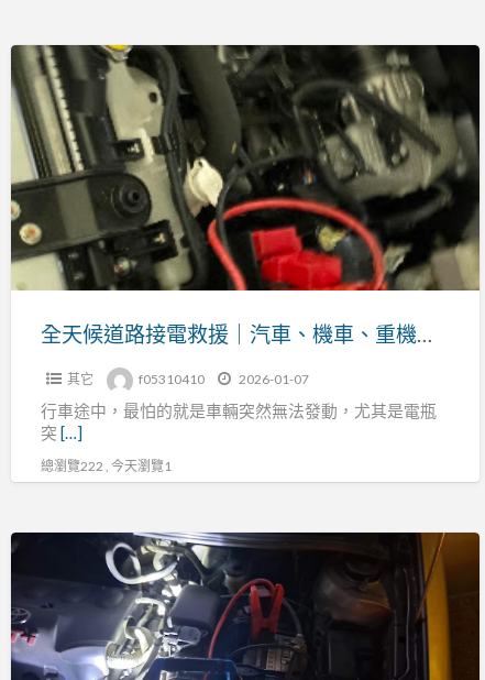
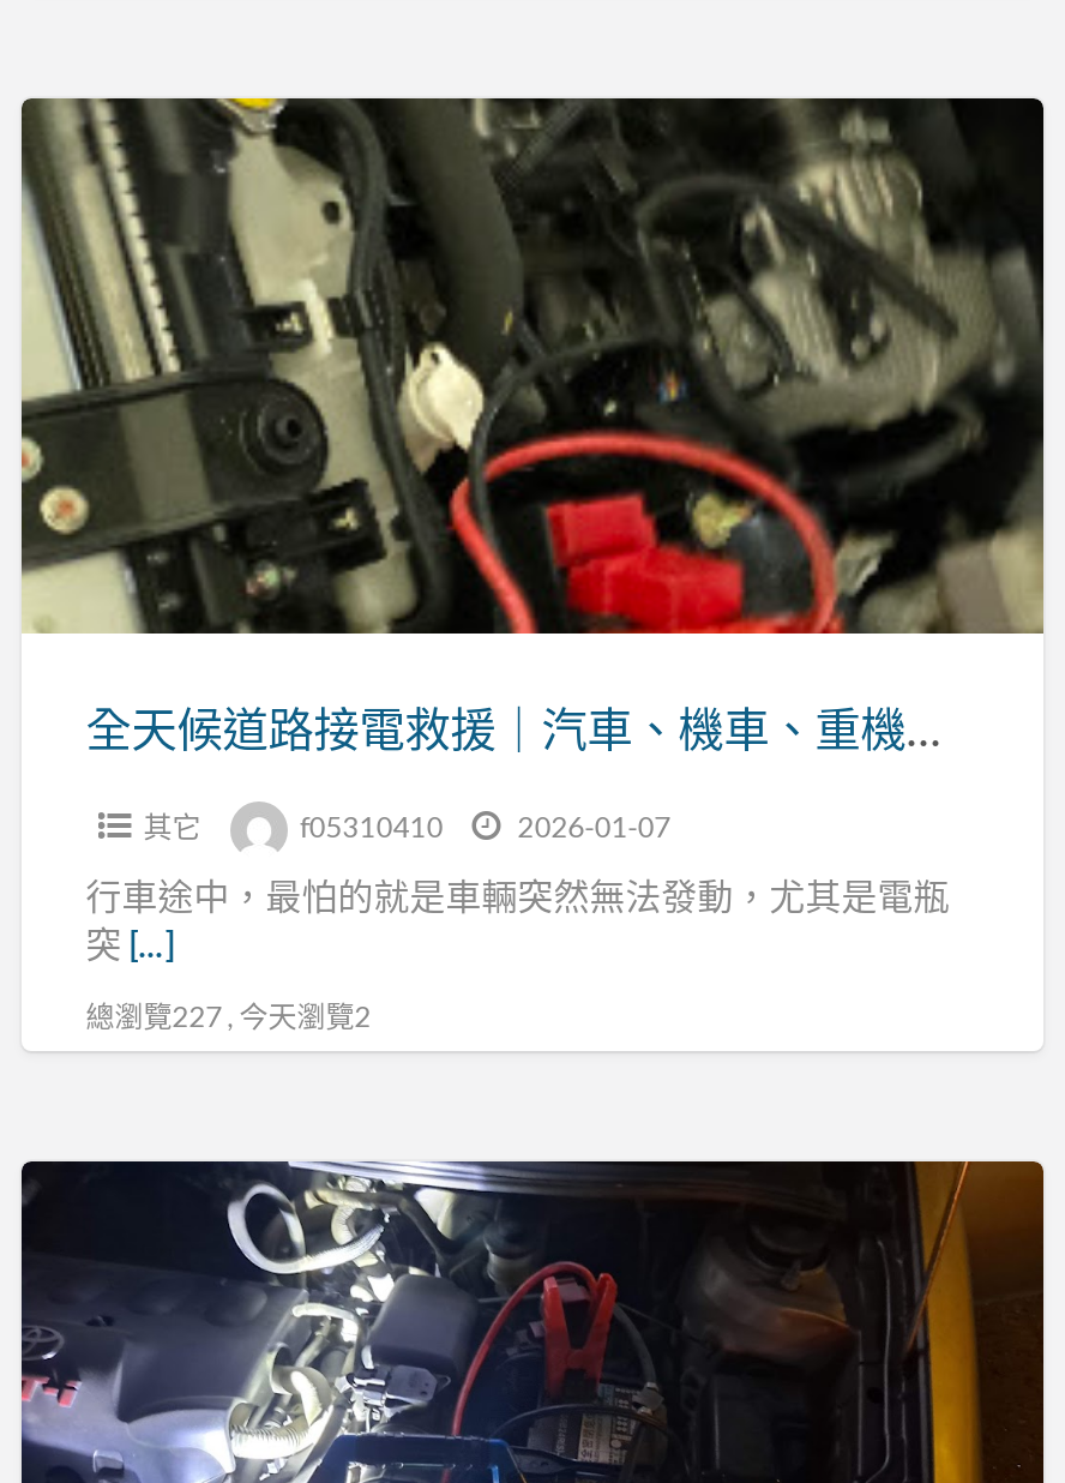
[40,458,171,475] 總瀏覽222 , 今天瀏覽1 -> [86,999,371,1035] 總瀏覽227 , 今天瀏覽2

